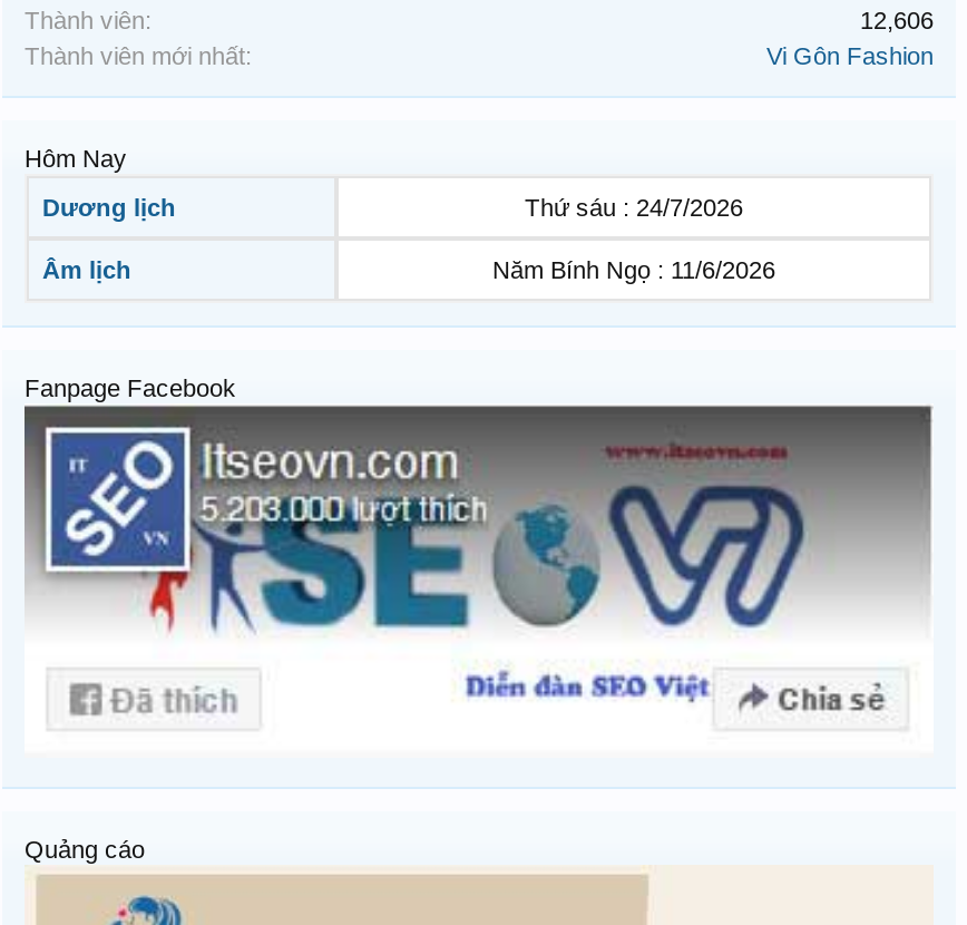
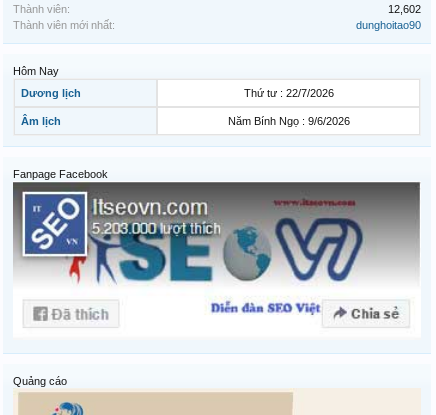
[860,7,934,34] 12,606 -> [388,3,421,15] 12,602
[766,43,934,70] Vi Gôn Fashion -> [356,19,421,31] dunghoitao90
[525,194,743,221] Thứ sáu : 24/7/2026 -> [243,87,333,99] Thứ tư : 22/7/2026
[492,257,775,284] Năm Bính Ngọ : 11/6/2026 -> [227,115,349,127] Năm Bính Ngọ : 9/6/2026

